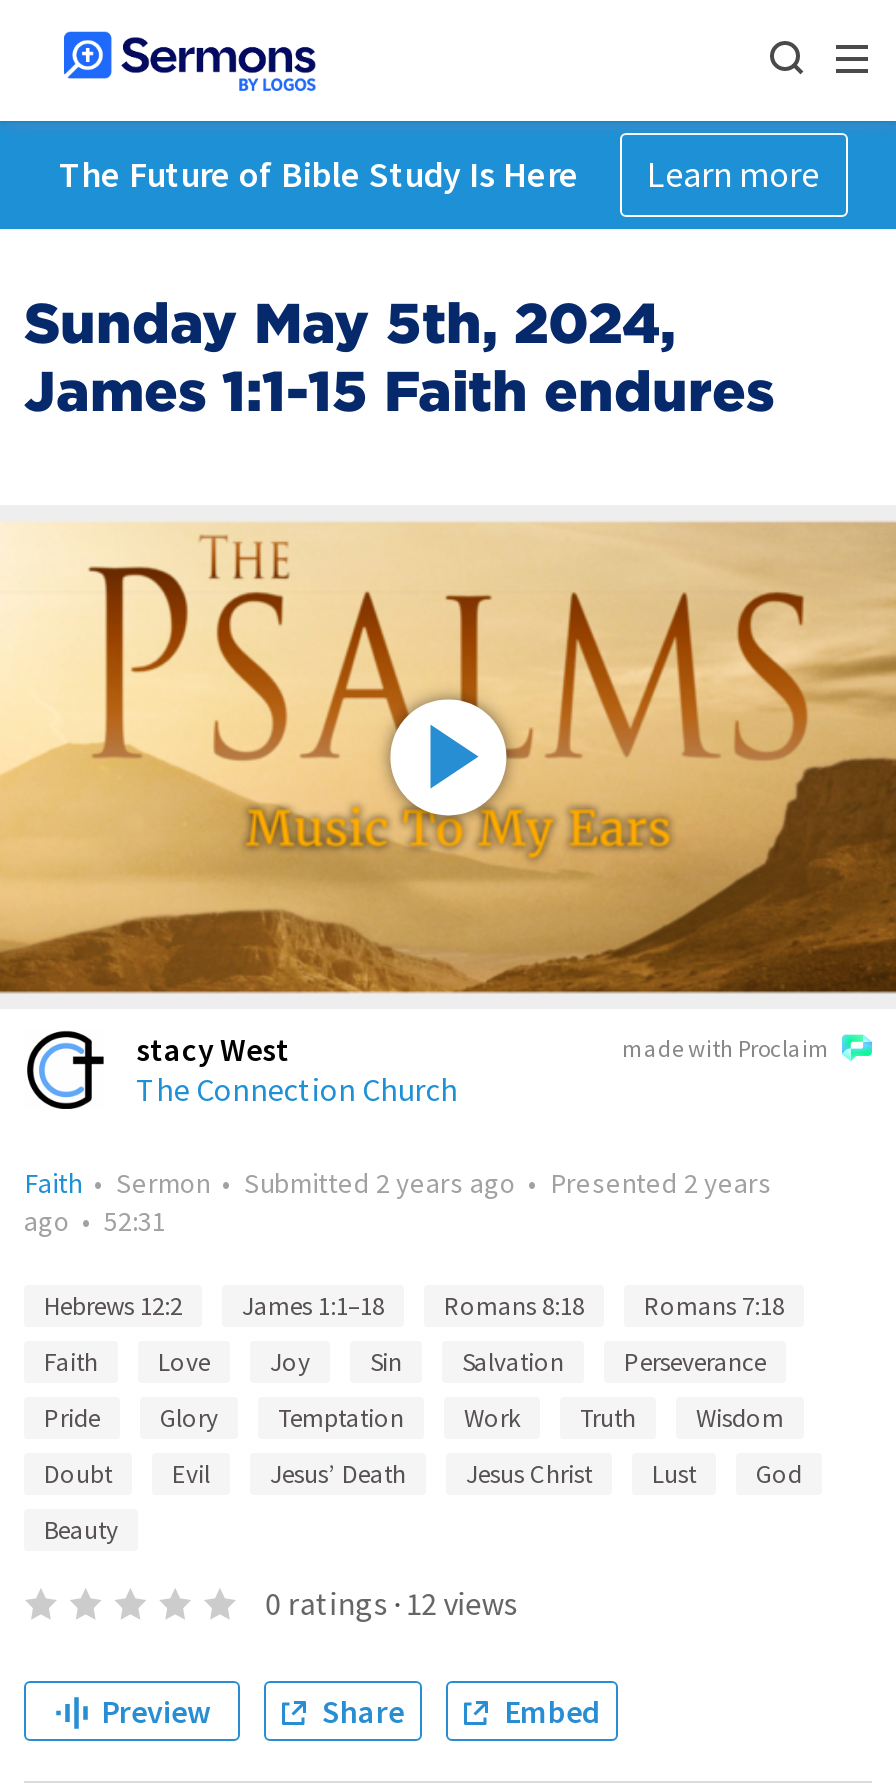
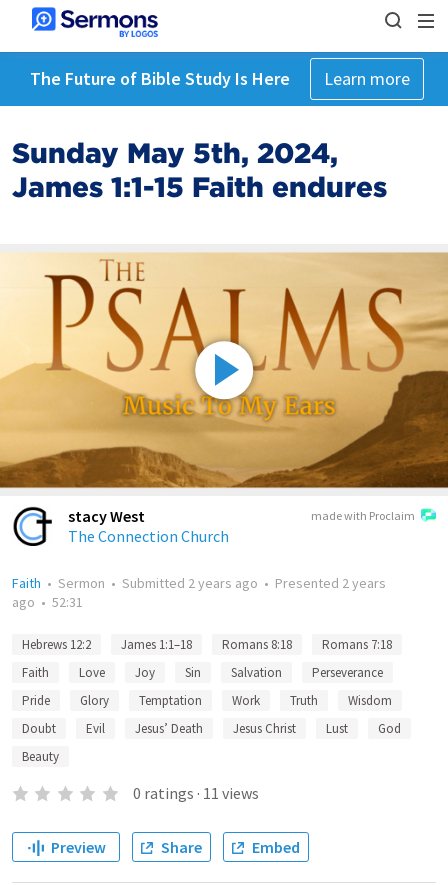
[265,1583,517,1623] 0 ratings · 12 views -> [133,783,259,803] 0 ratings · 11 views

